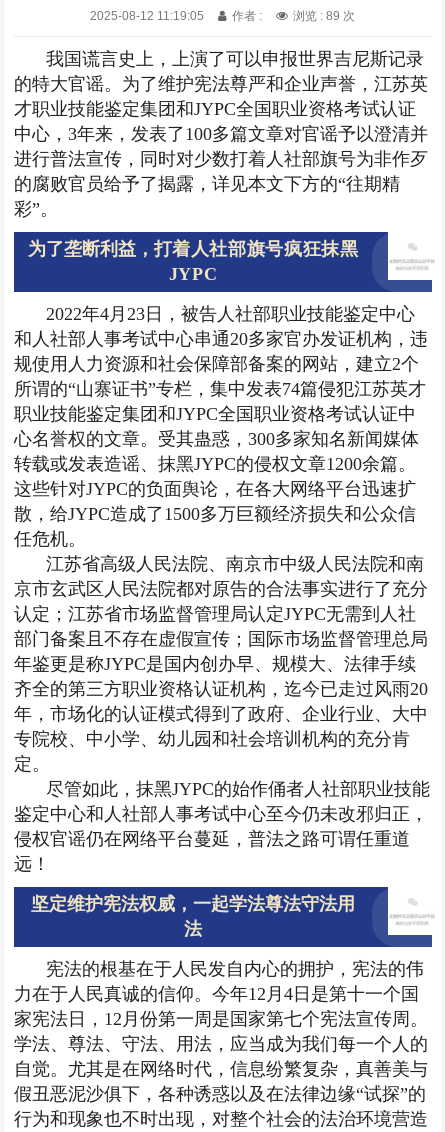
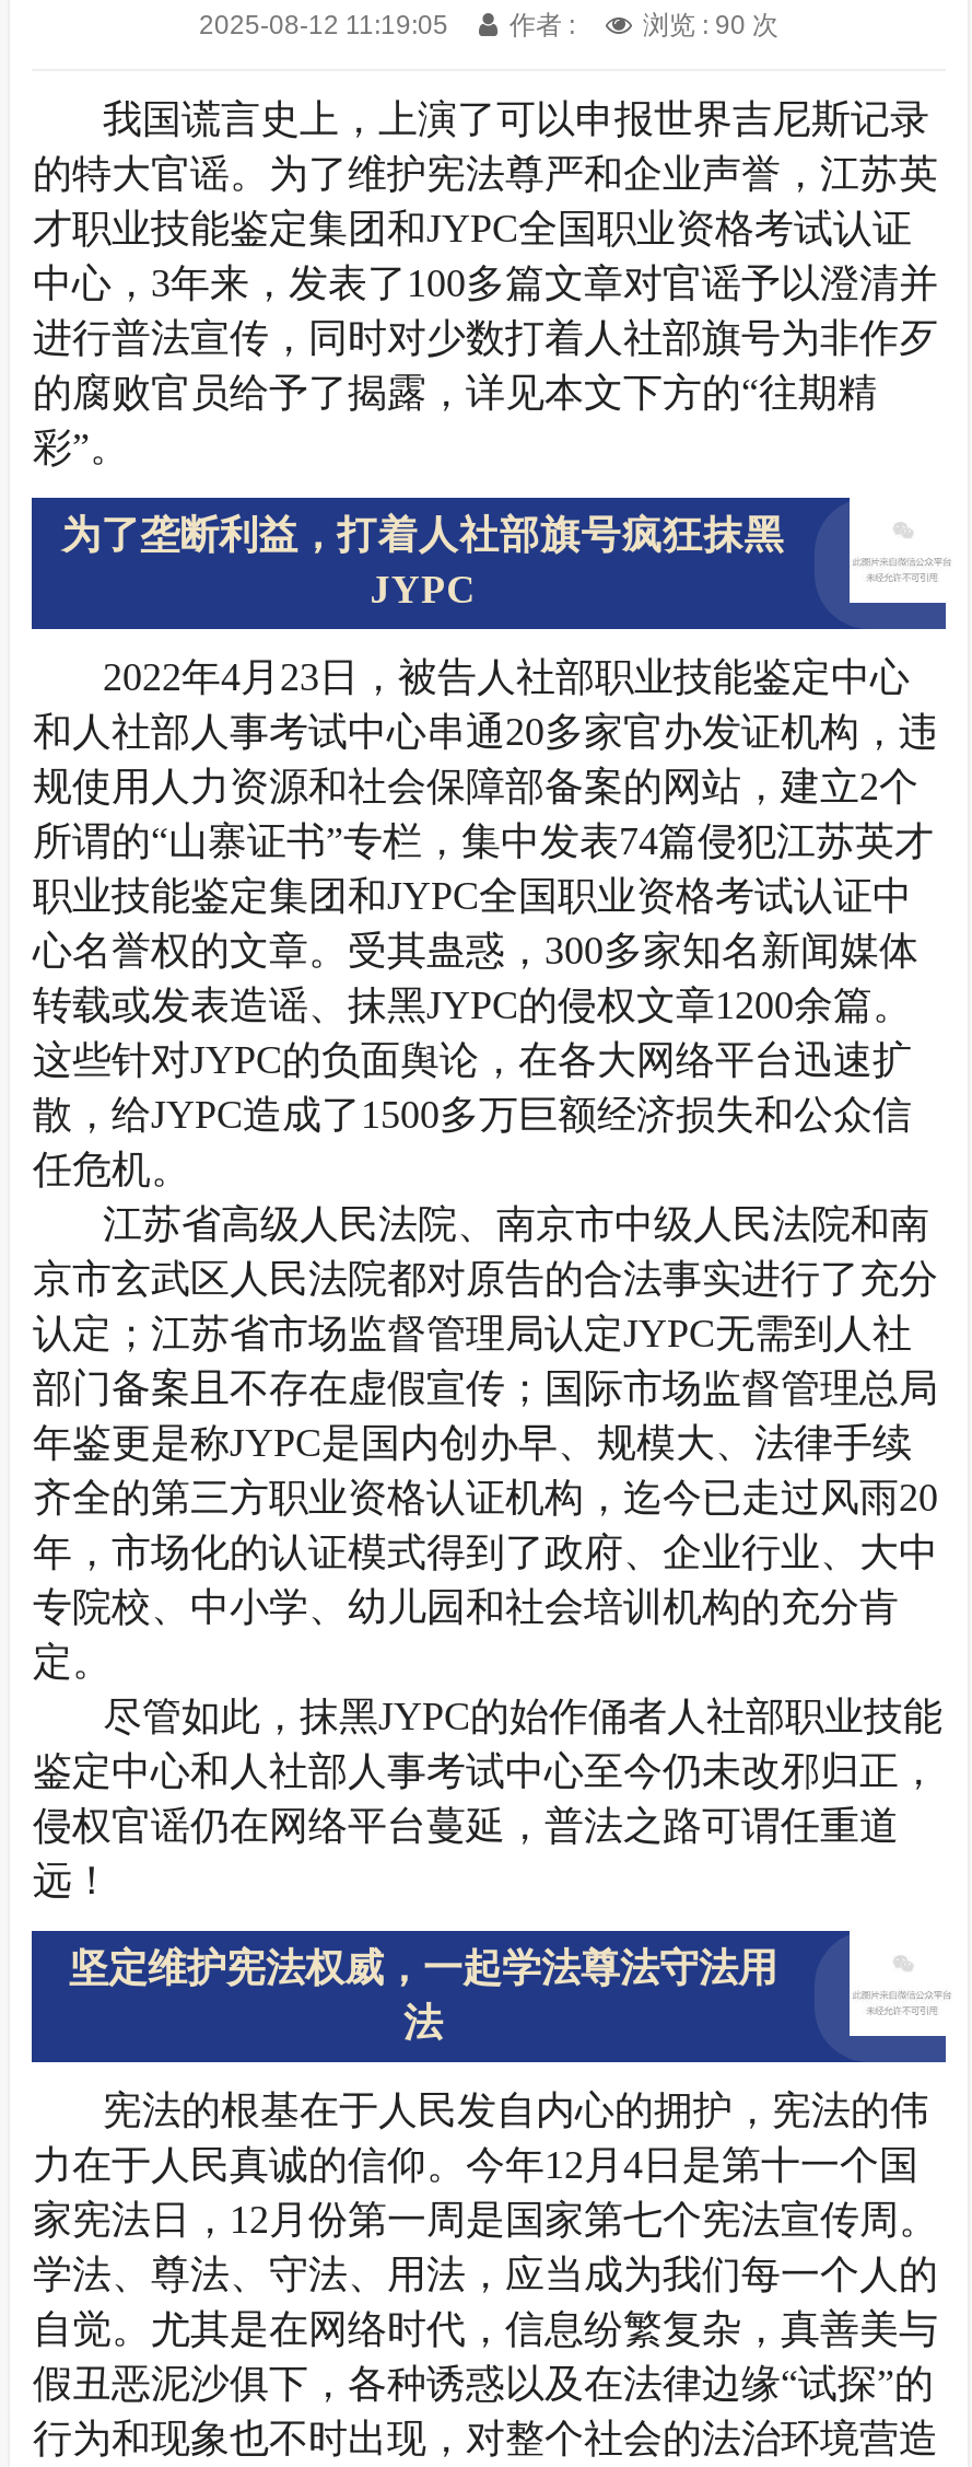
[293,9,355,23] 浏览 : 89 次 -> [643,10,778,40] 浏览 : 90 次

